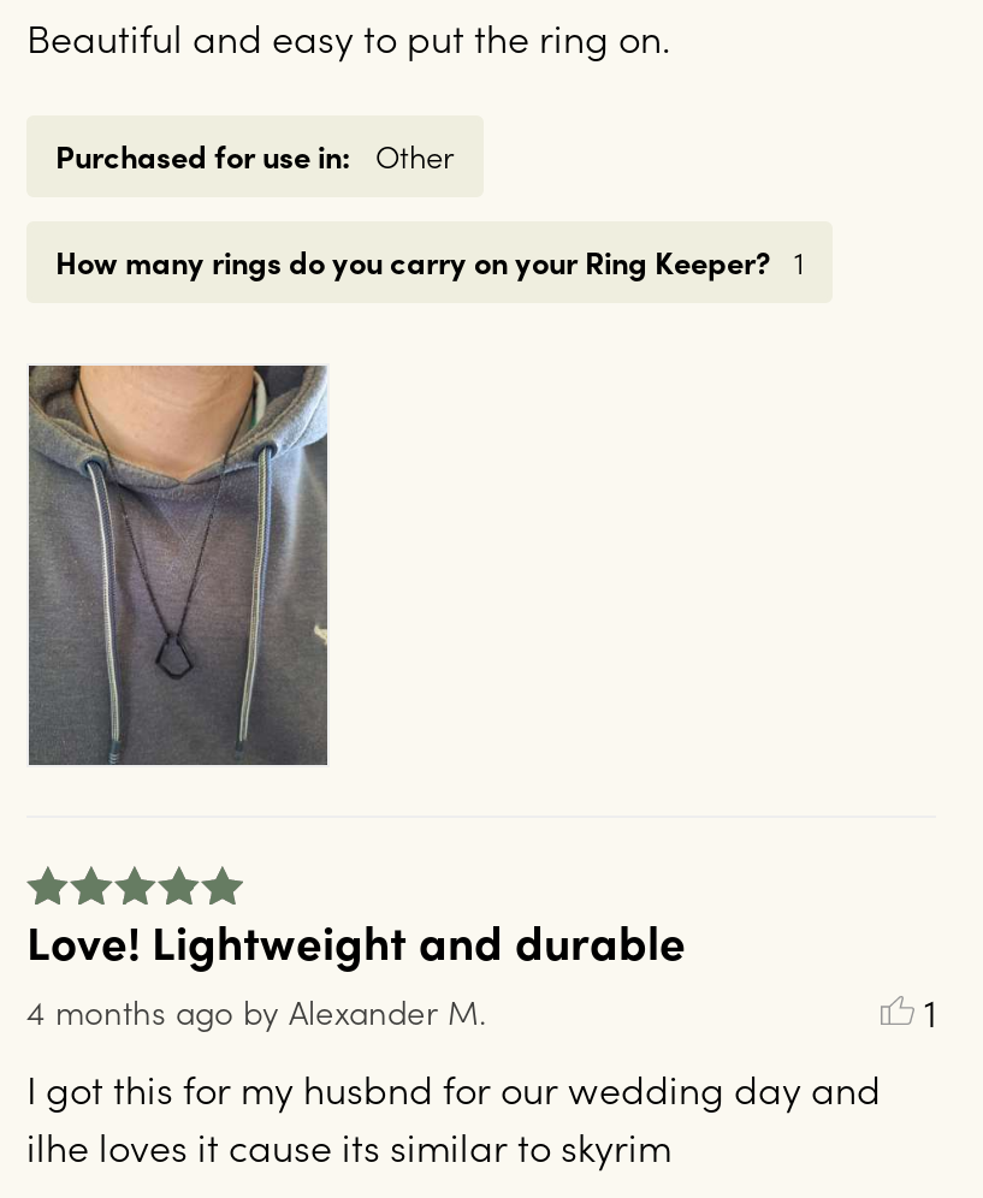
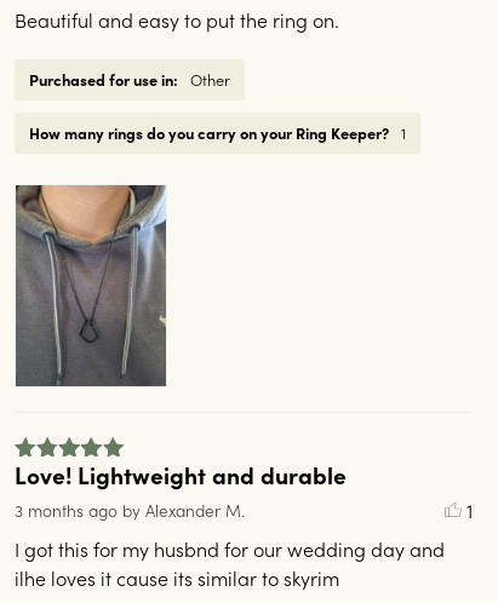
[26,989,486,1035] 4 months ago by Alexander M. -> [15,499,245,522] 3 months ago by Alexander M.

